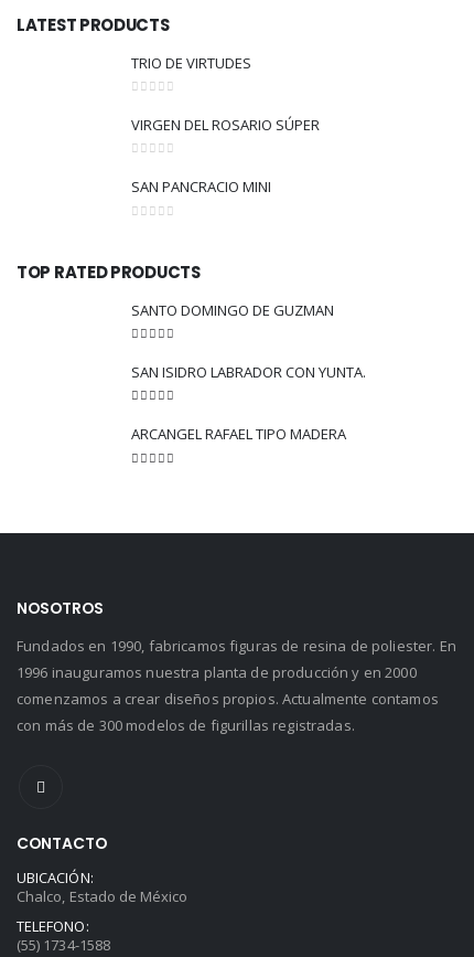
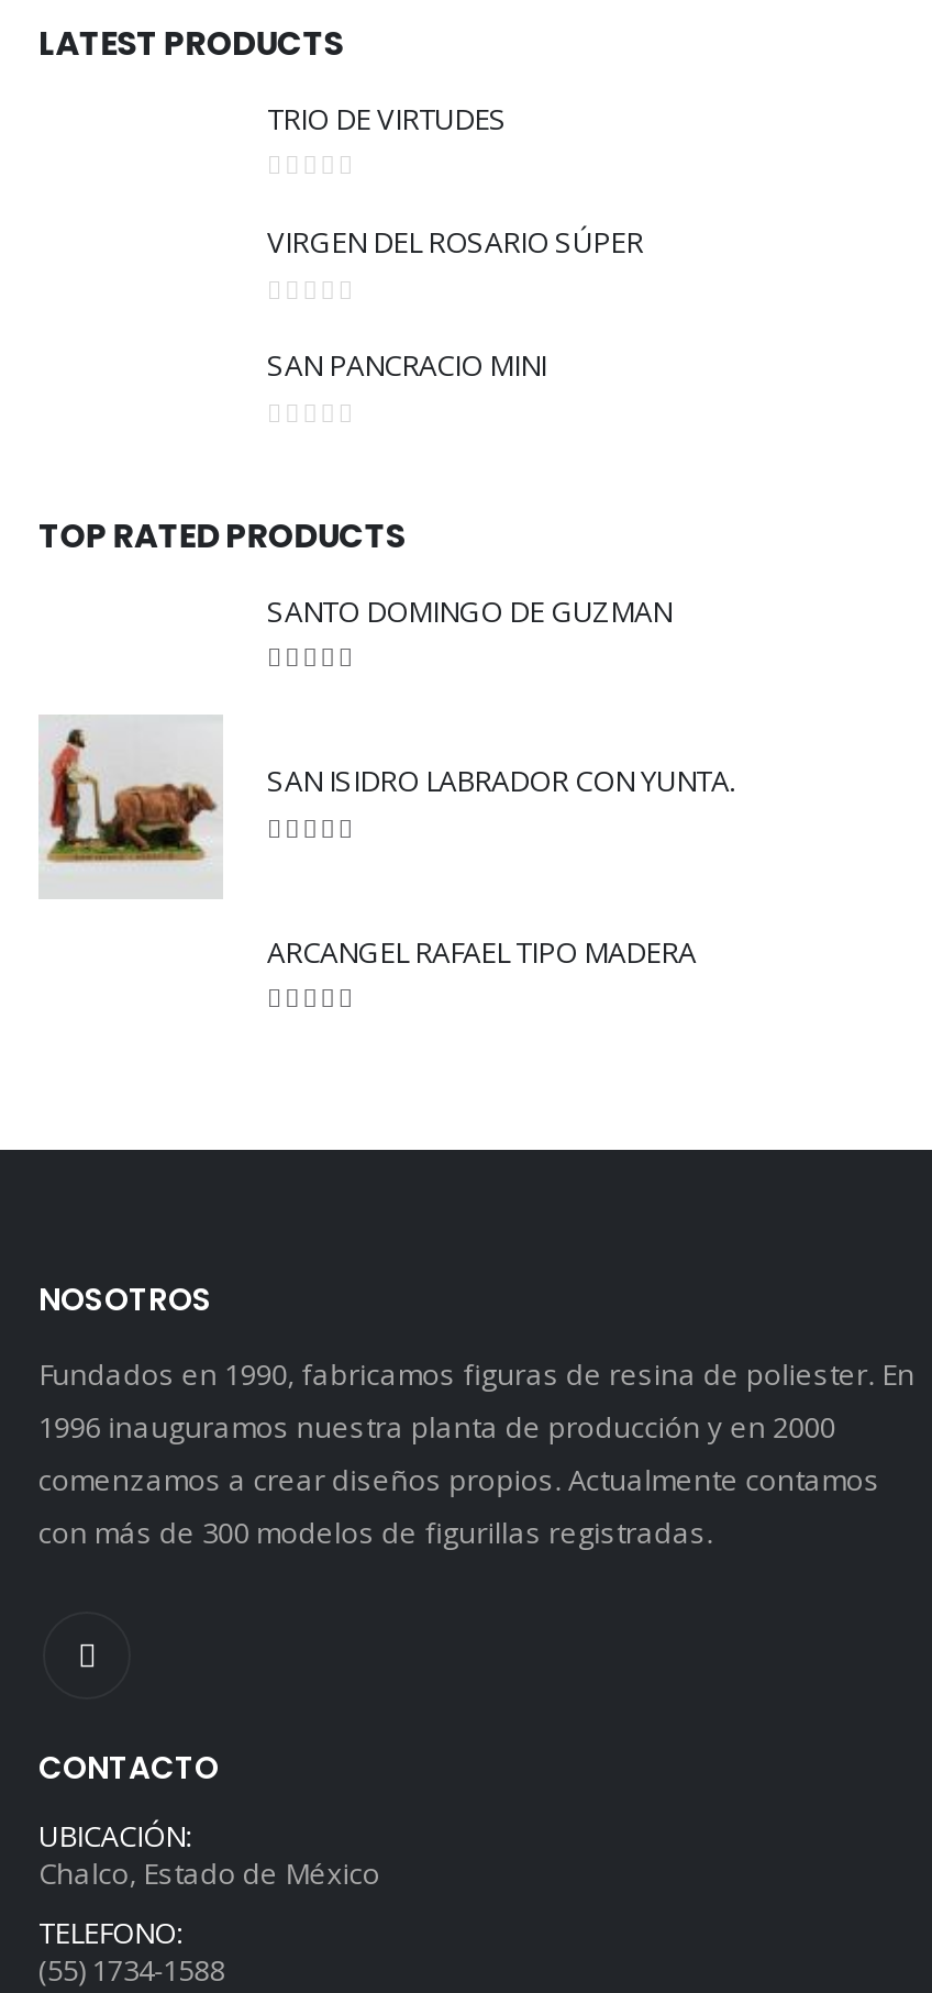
none -> [38,717,223,899] [image]

